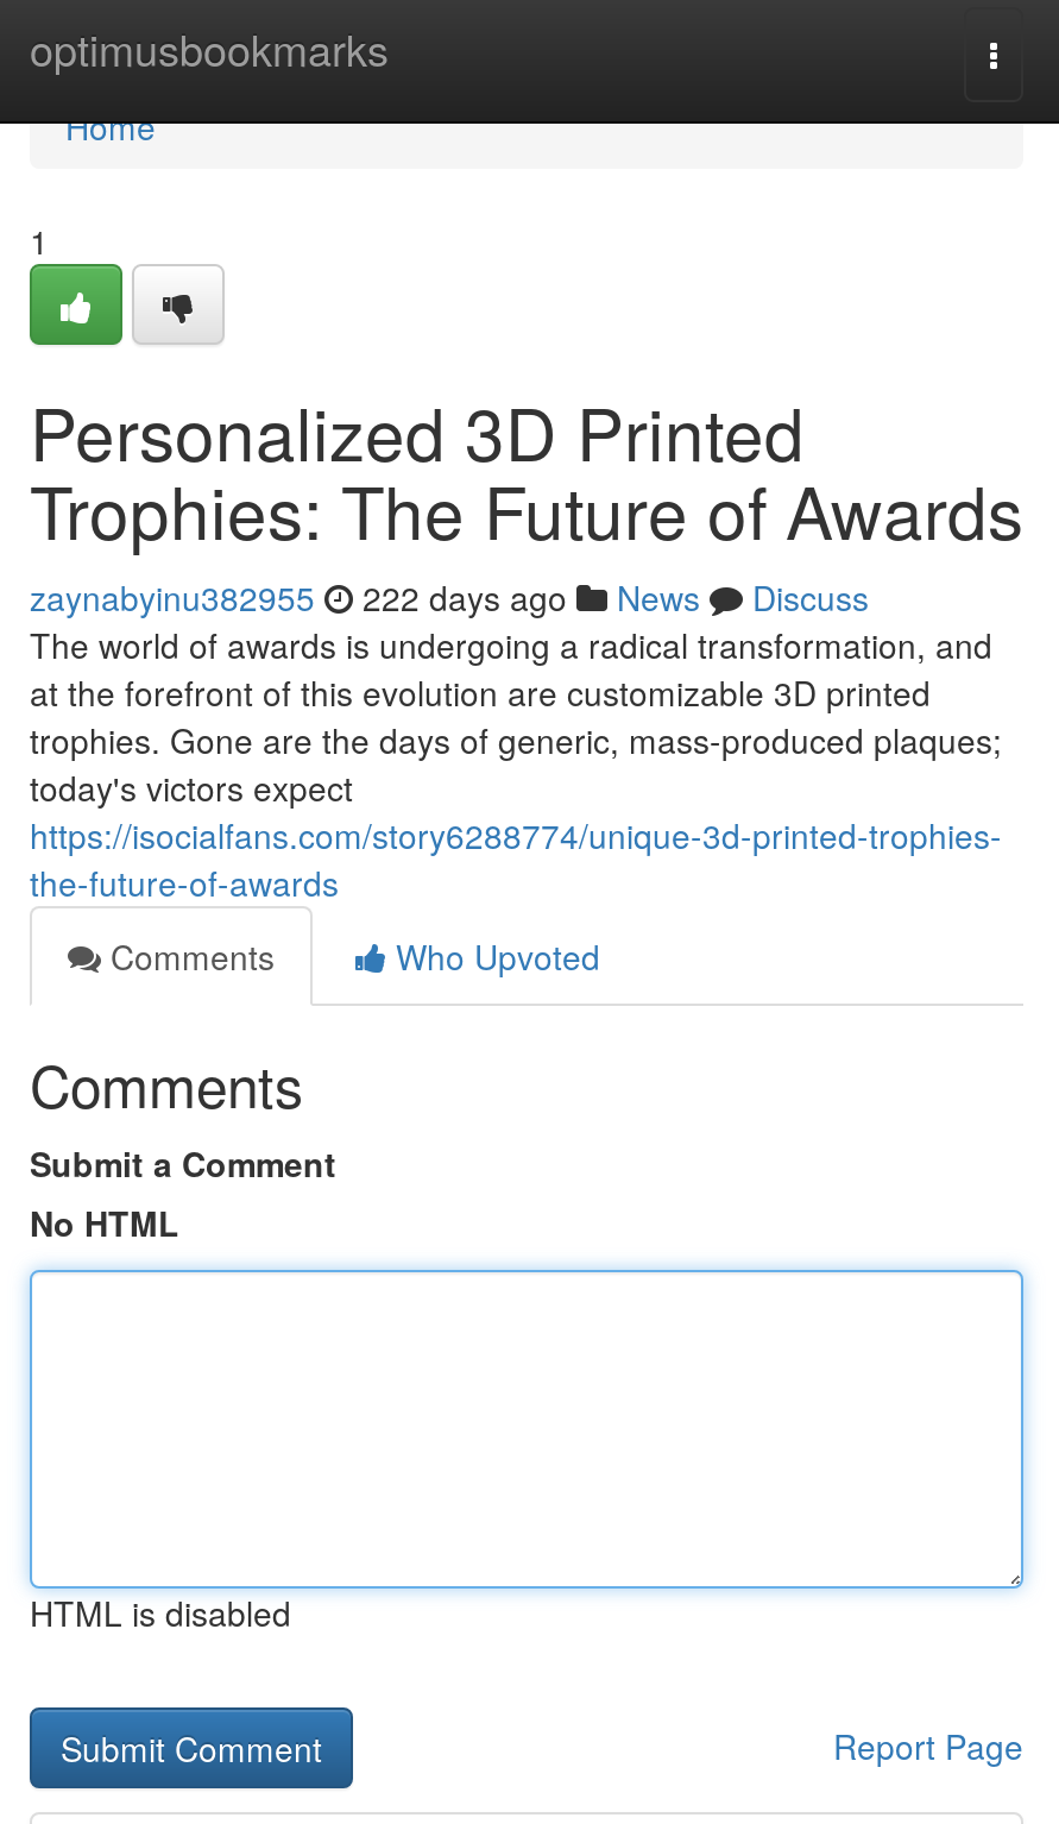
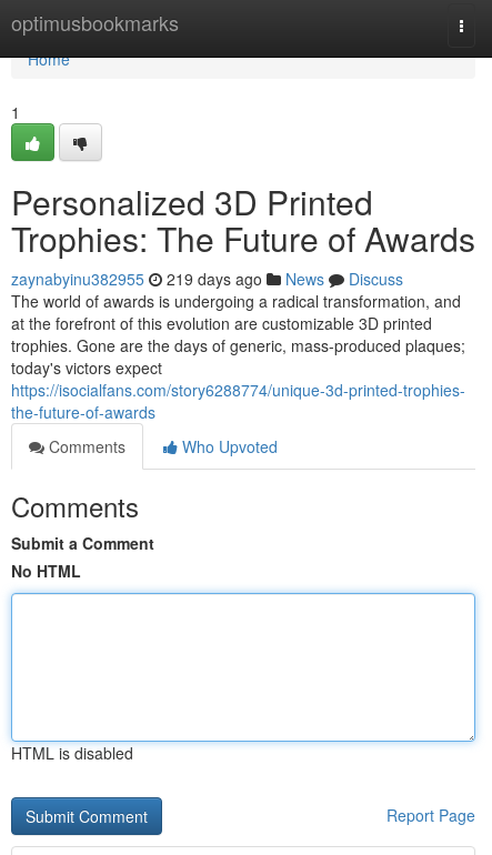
[30,573,869,621] zaynabyinu382955 222 days ago News Discuss -> [11,268,403,290] zaynabyinu382955 219 days ago News Discuss

